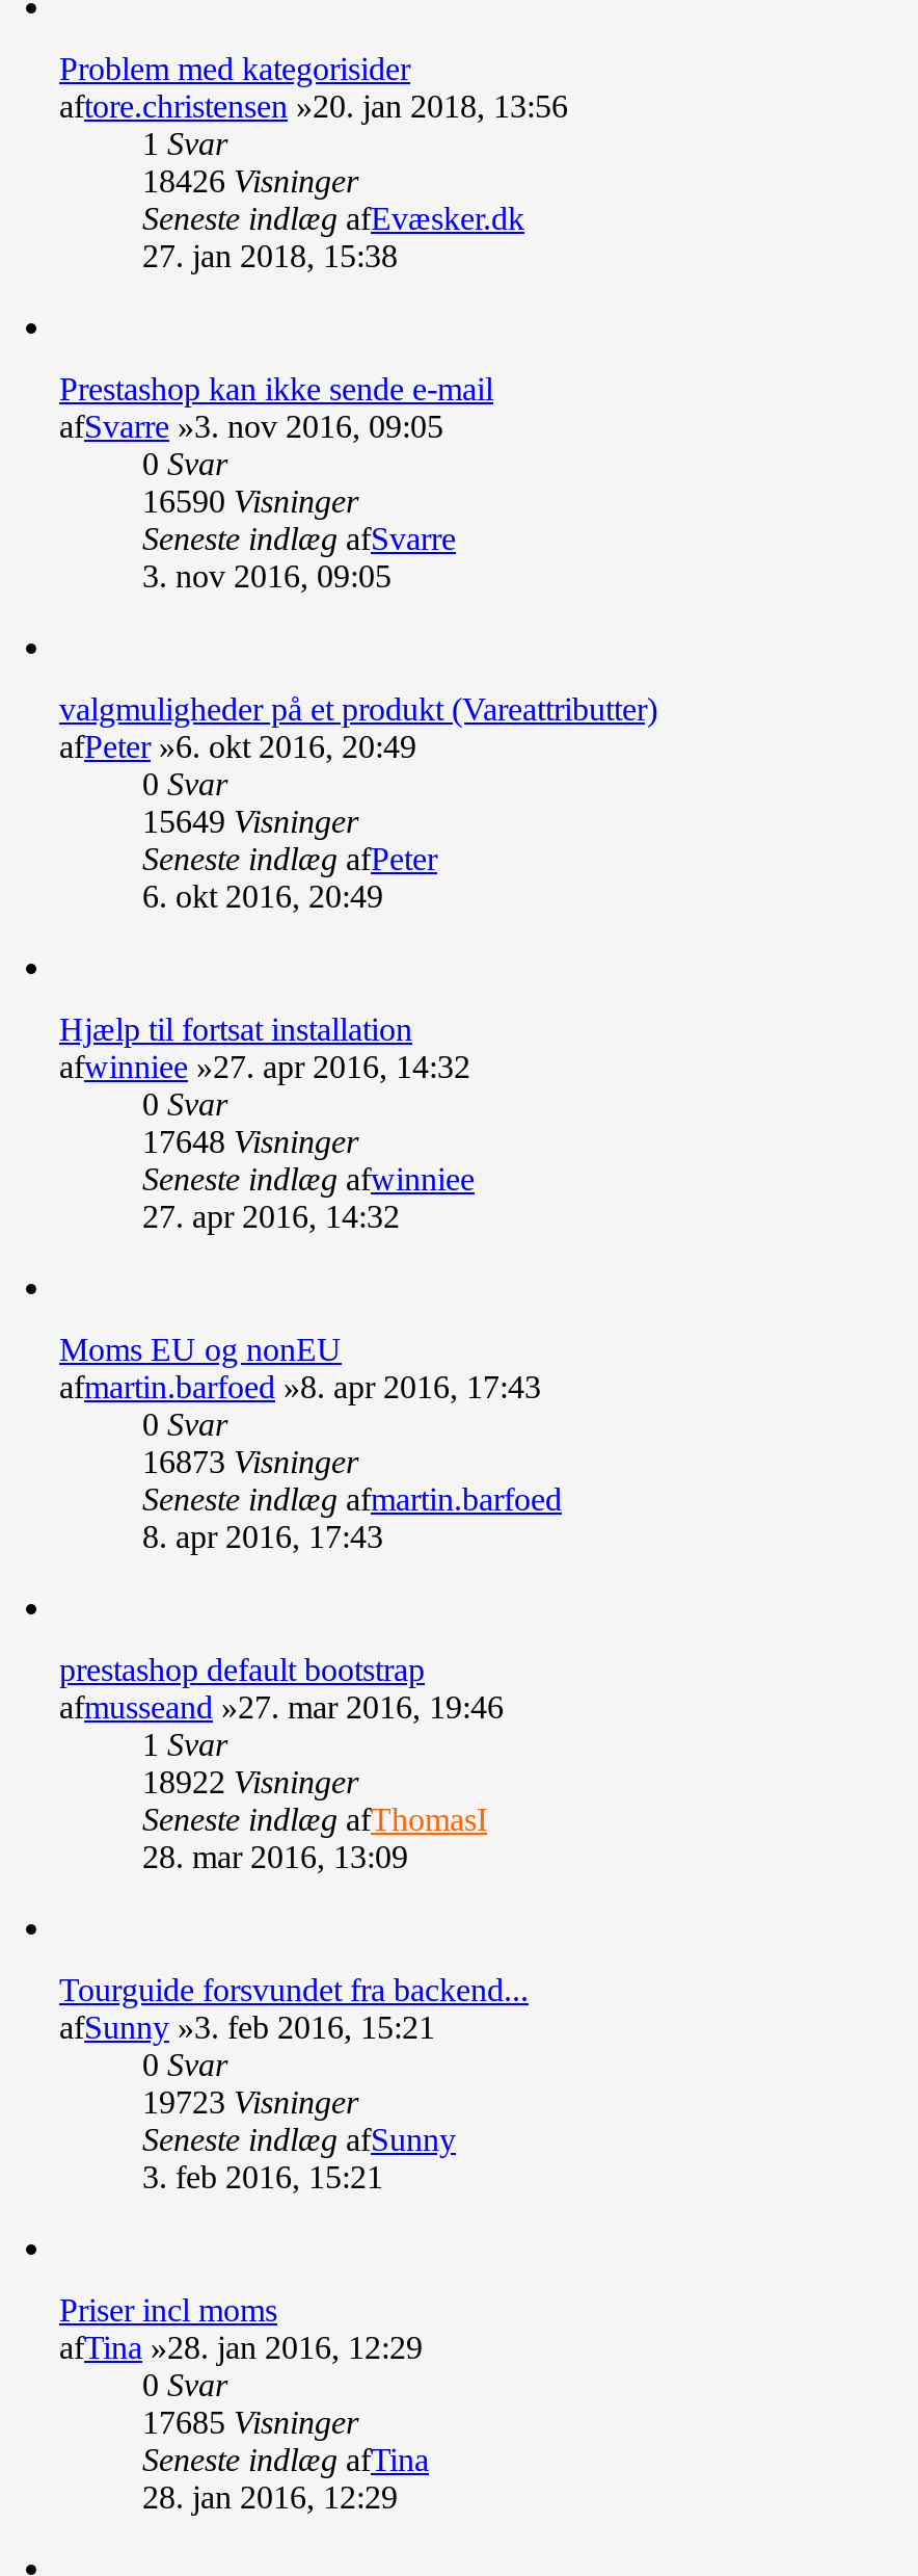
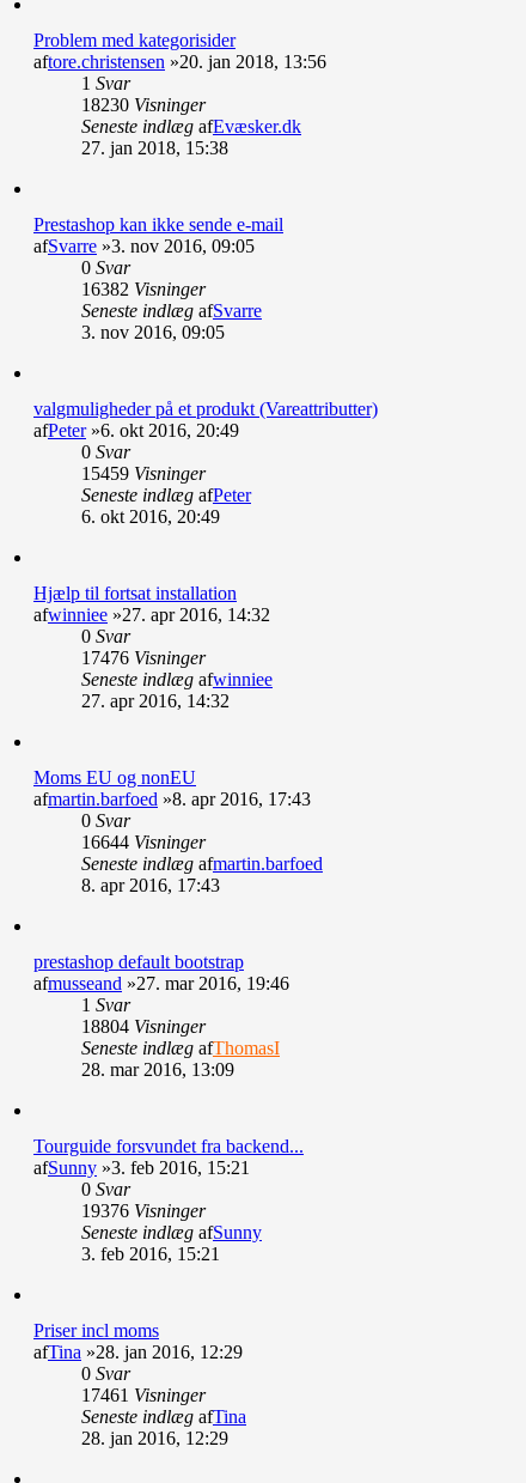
[142,164,358,200] 18426 Visninger -> [81,95,206,115] 18230 Visninger
[142,485,358,520] 16590 Visninger -> [81,279,206,299] 16382 Visninger
[142,805,358,840] 15649 Visninger -> [81,463,206,484] 15459 Visninger
[142,1125,358,1160] 17648 Visninger -> [81,648,206,668] 17476 Visninger
[142,1445,358,1481] 16873 Visninger -> [81,832,206,852] 16644 Visninger
[142,1765,358,1801] 18922 Visninger -> [81,1016,206,1037] 18804 Visninger
[142,2086,358,2121] 19723 Visninger -> [81,1201,206,1221] 19376 Visninger
[142,2406,358,2441] 17685 Visninger -> [81,1385,206,1405] 17461 Visninger

